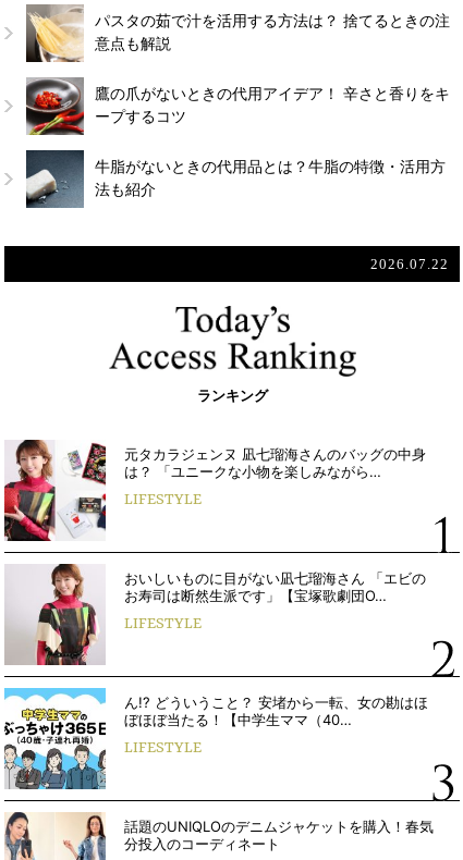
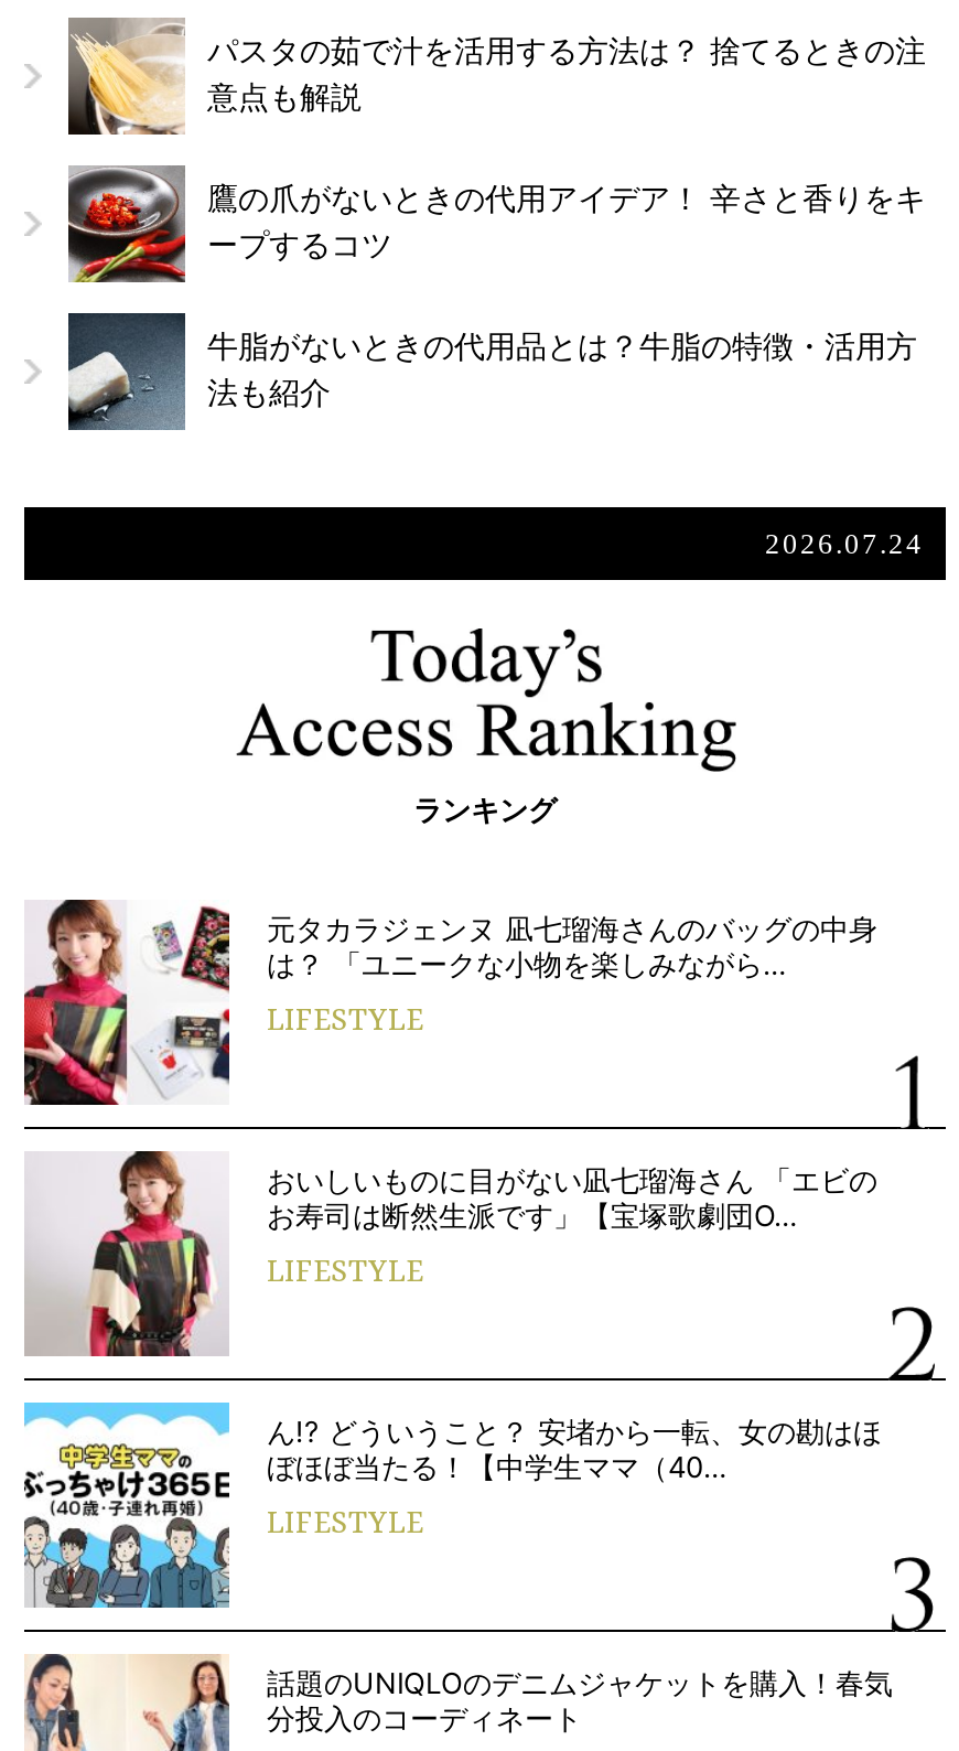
[370,255,449,272] 2026.07.22 -> [765,526,924,559] 2026.07.24

